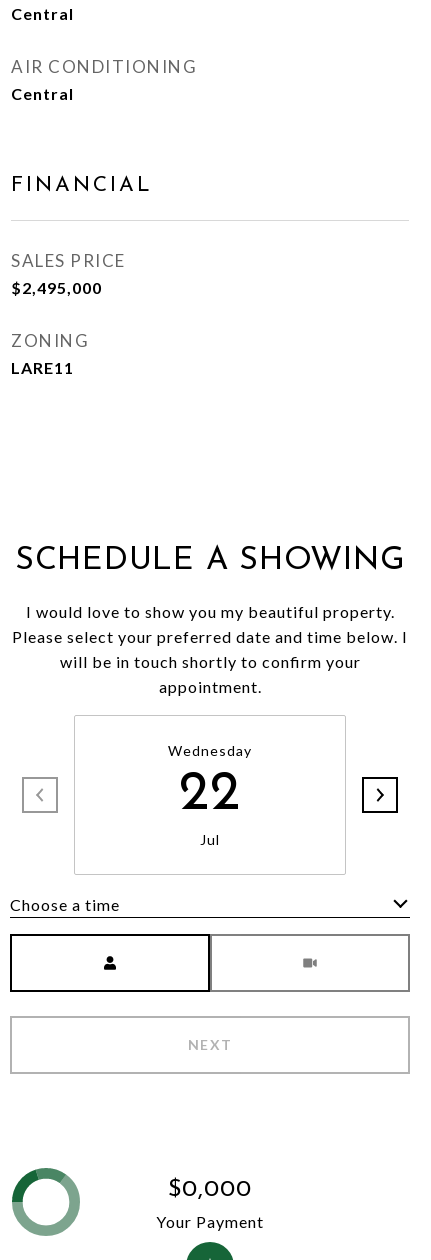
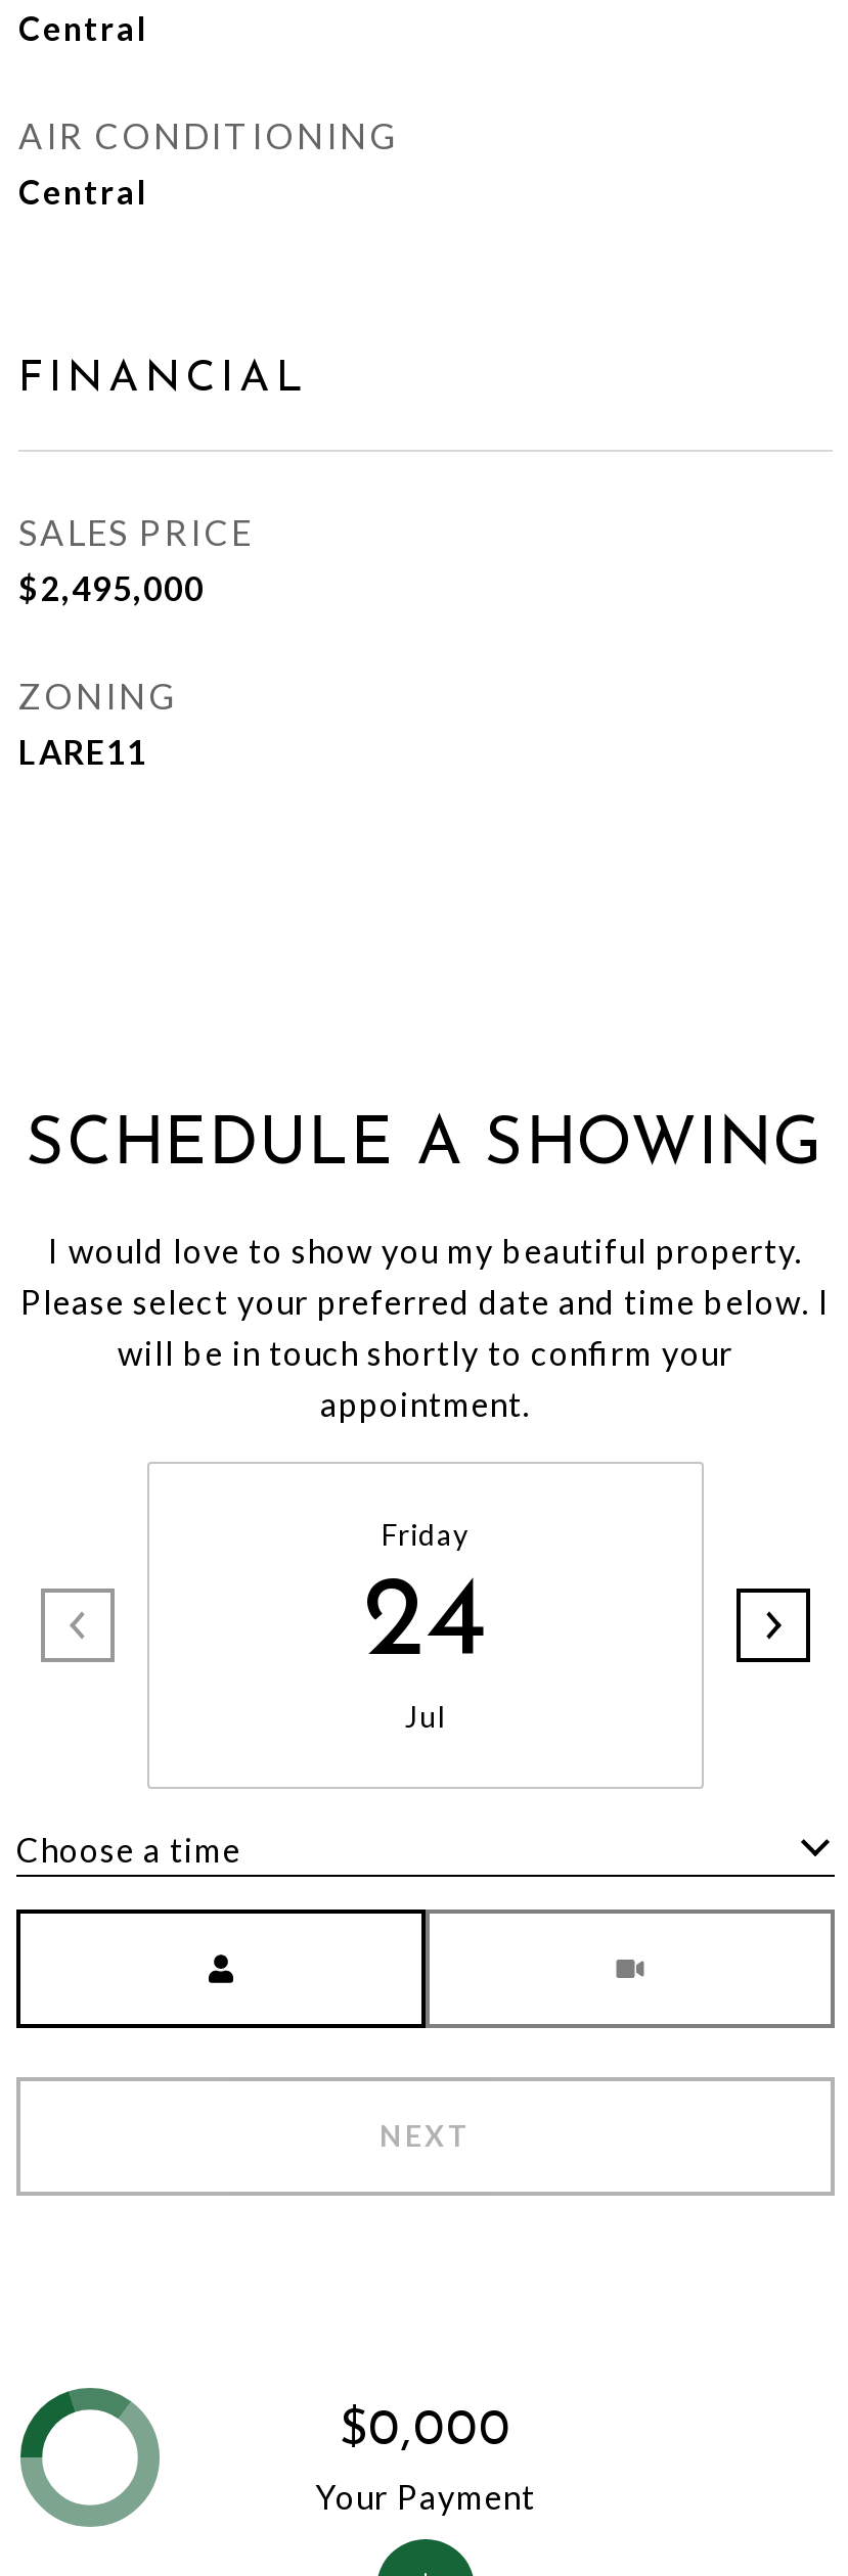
[168,742,252,823] Wednesday | 22 -> [362,1517,489,1683] Friday | 24

